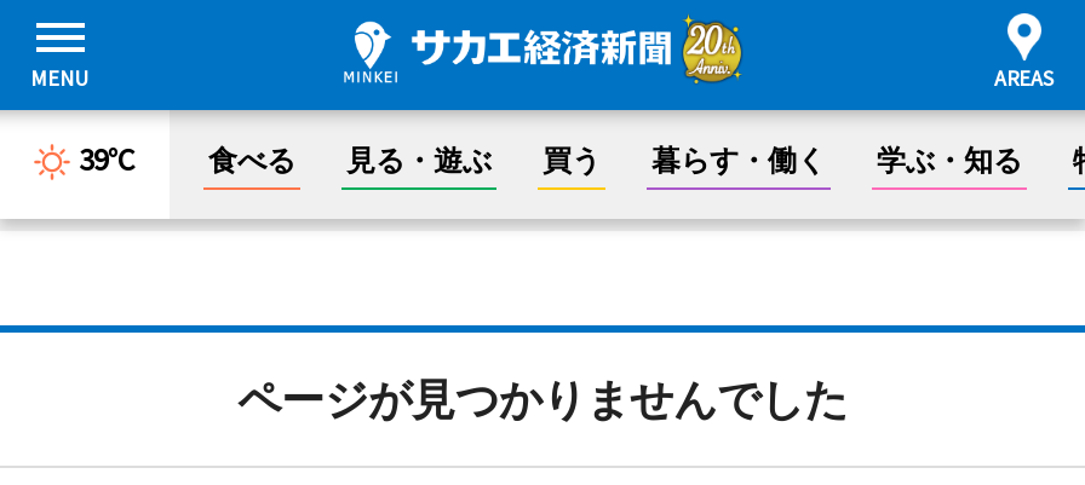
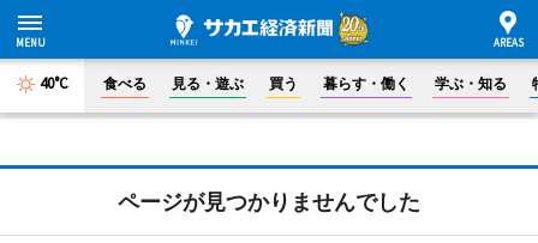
[79,140,137,181] 39°C -> [39,74,68,94] 40°C

